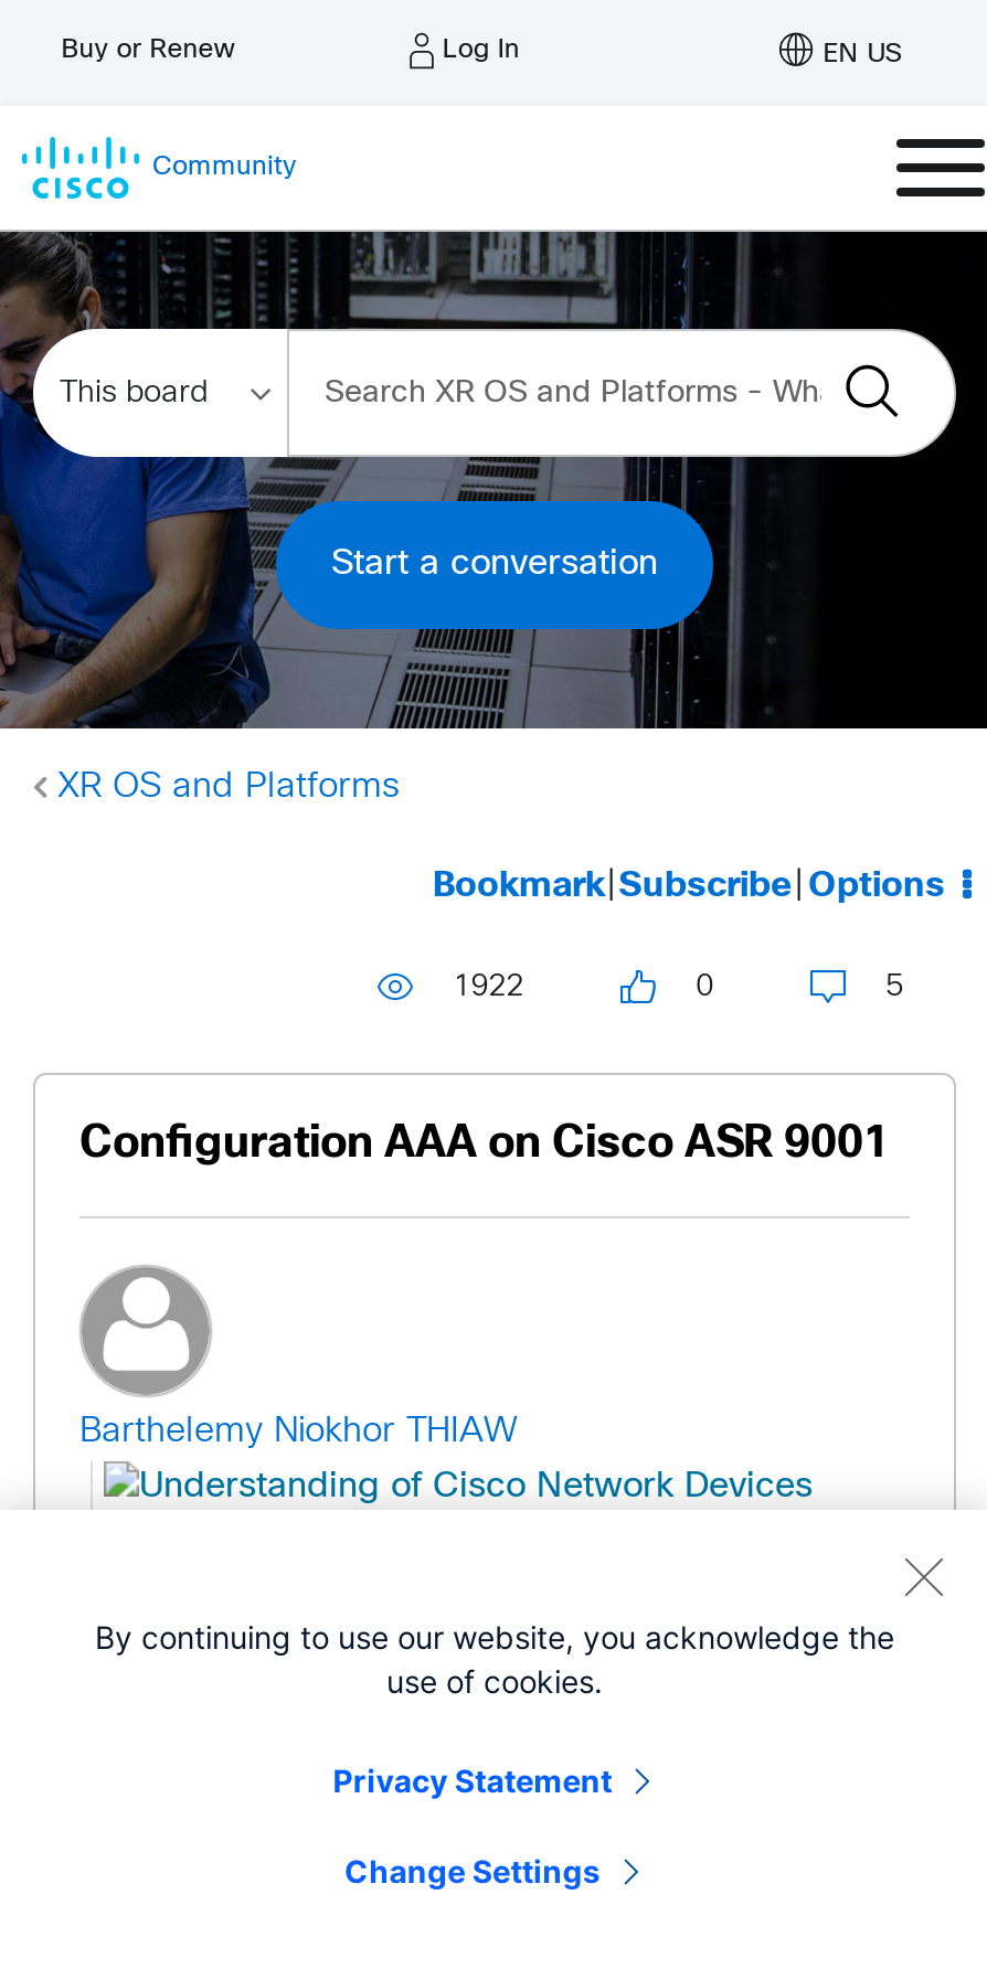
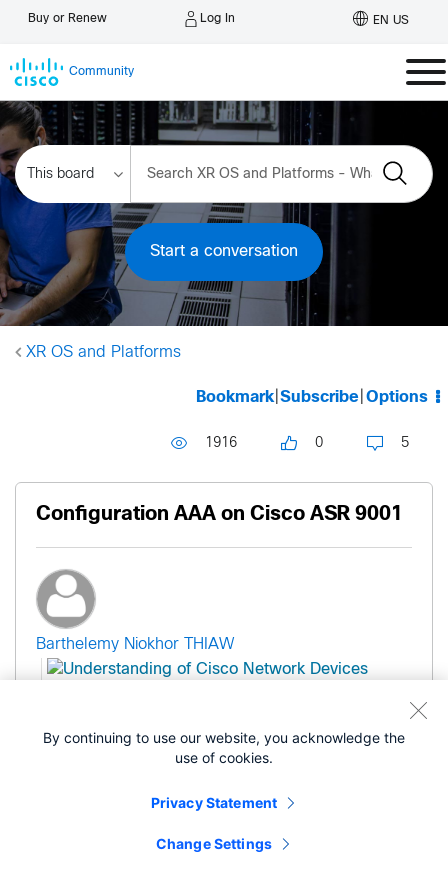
[453,973,523,1002] 1922 -> [205,437,237,450] 1916

